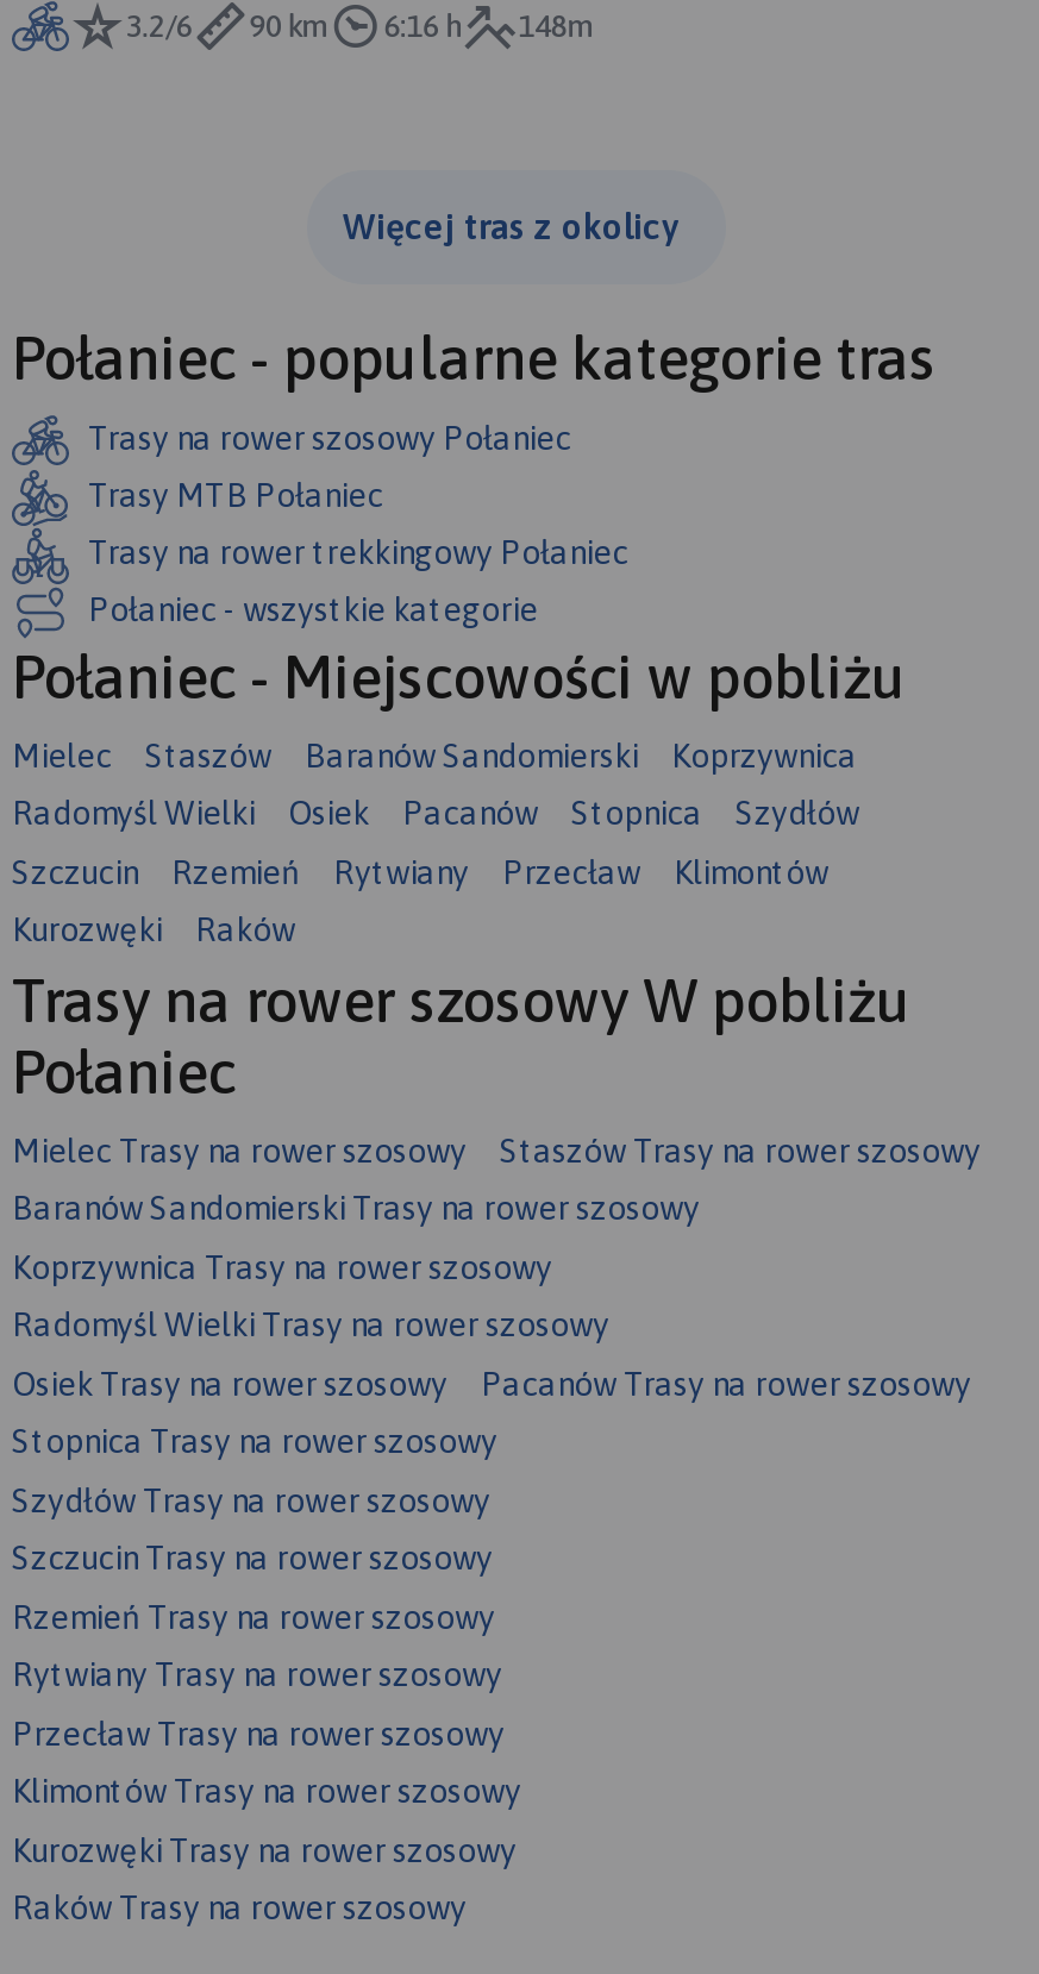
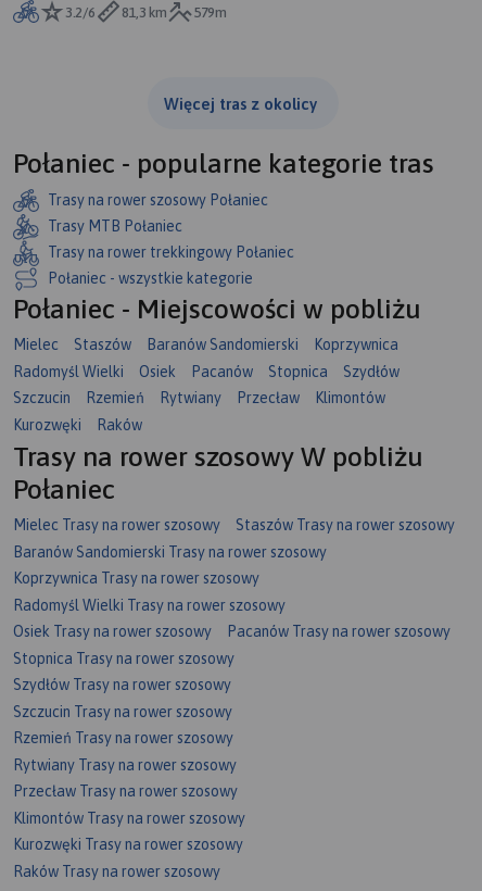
[249,9,592,44] 90 km | 6:16 h | 148m -> [121,4,227,20] 81,3 km | 579m

